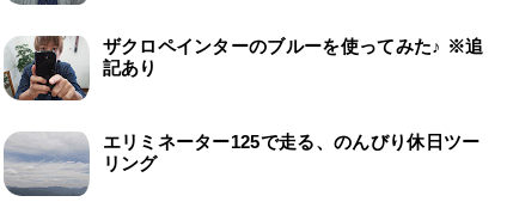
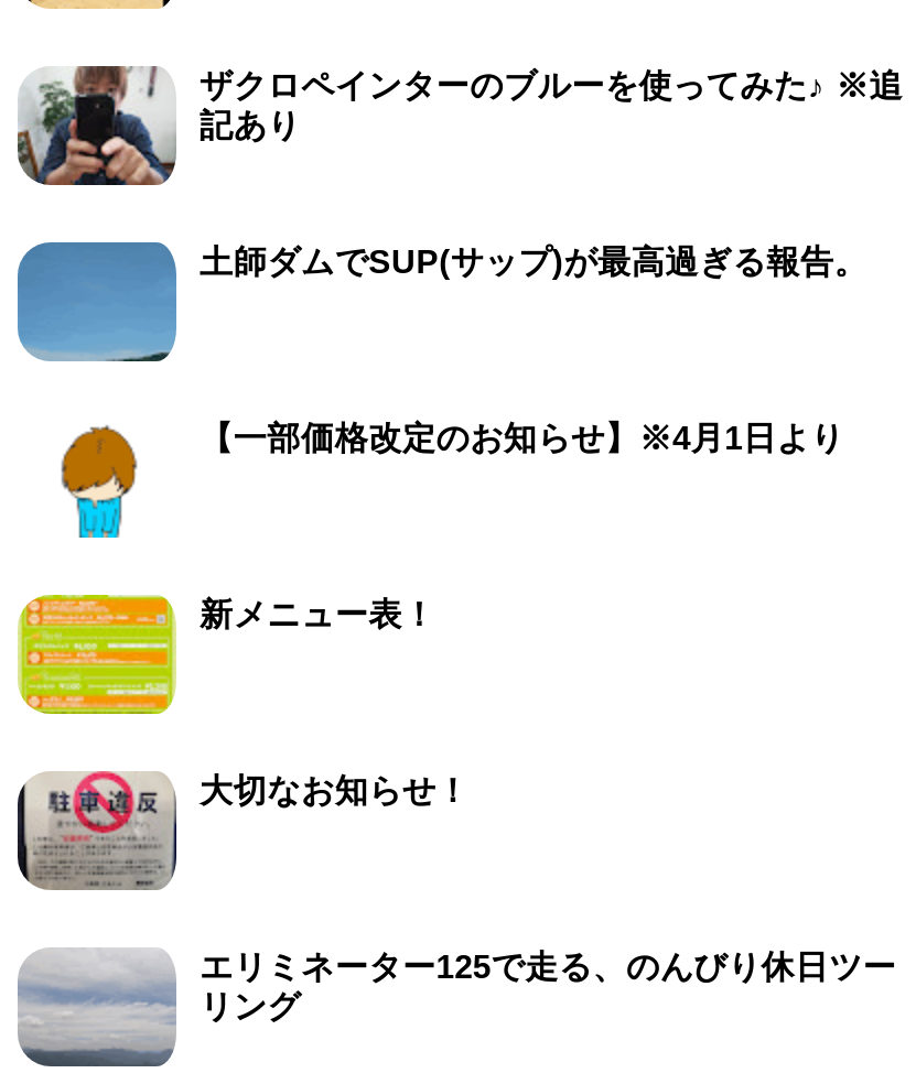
none -> [15,593,436,716] [image] | 新メニュー表！
none -> [15,769,470,890] [image] | 大切なお知らせ！
none -> [18,240,868,361] [image] | 土師ダムでSUP(サップ)が最高過ぎる報告。
none -> [60,418,844,540] [image] | 【一部価格改定のお知らせ】※4月1日より

